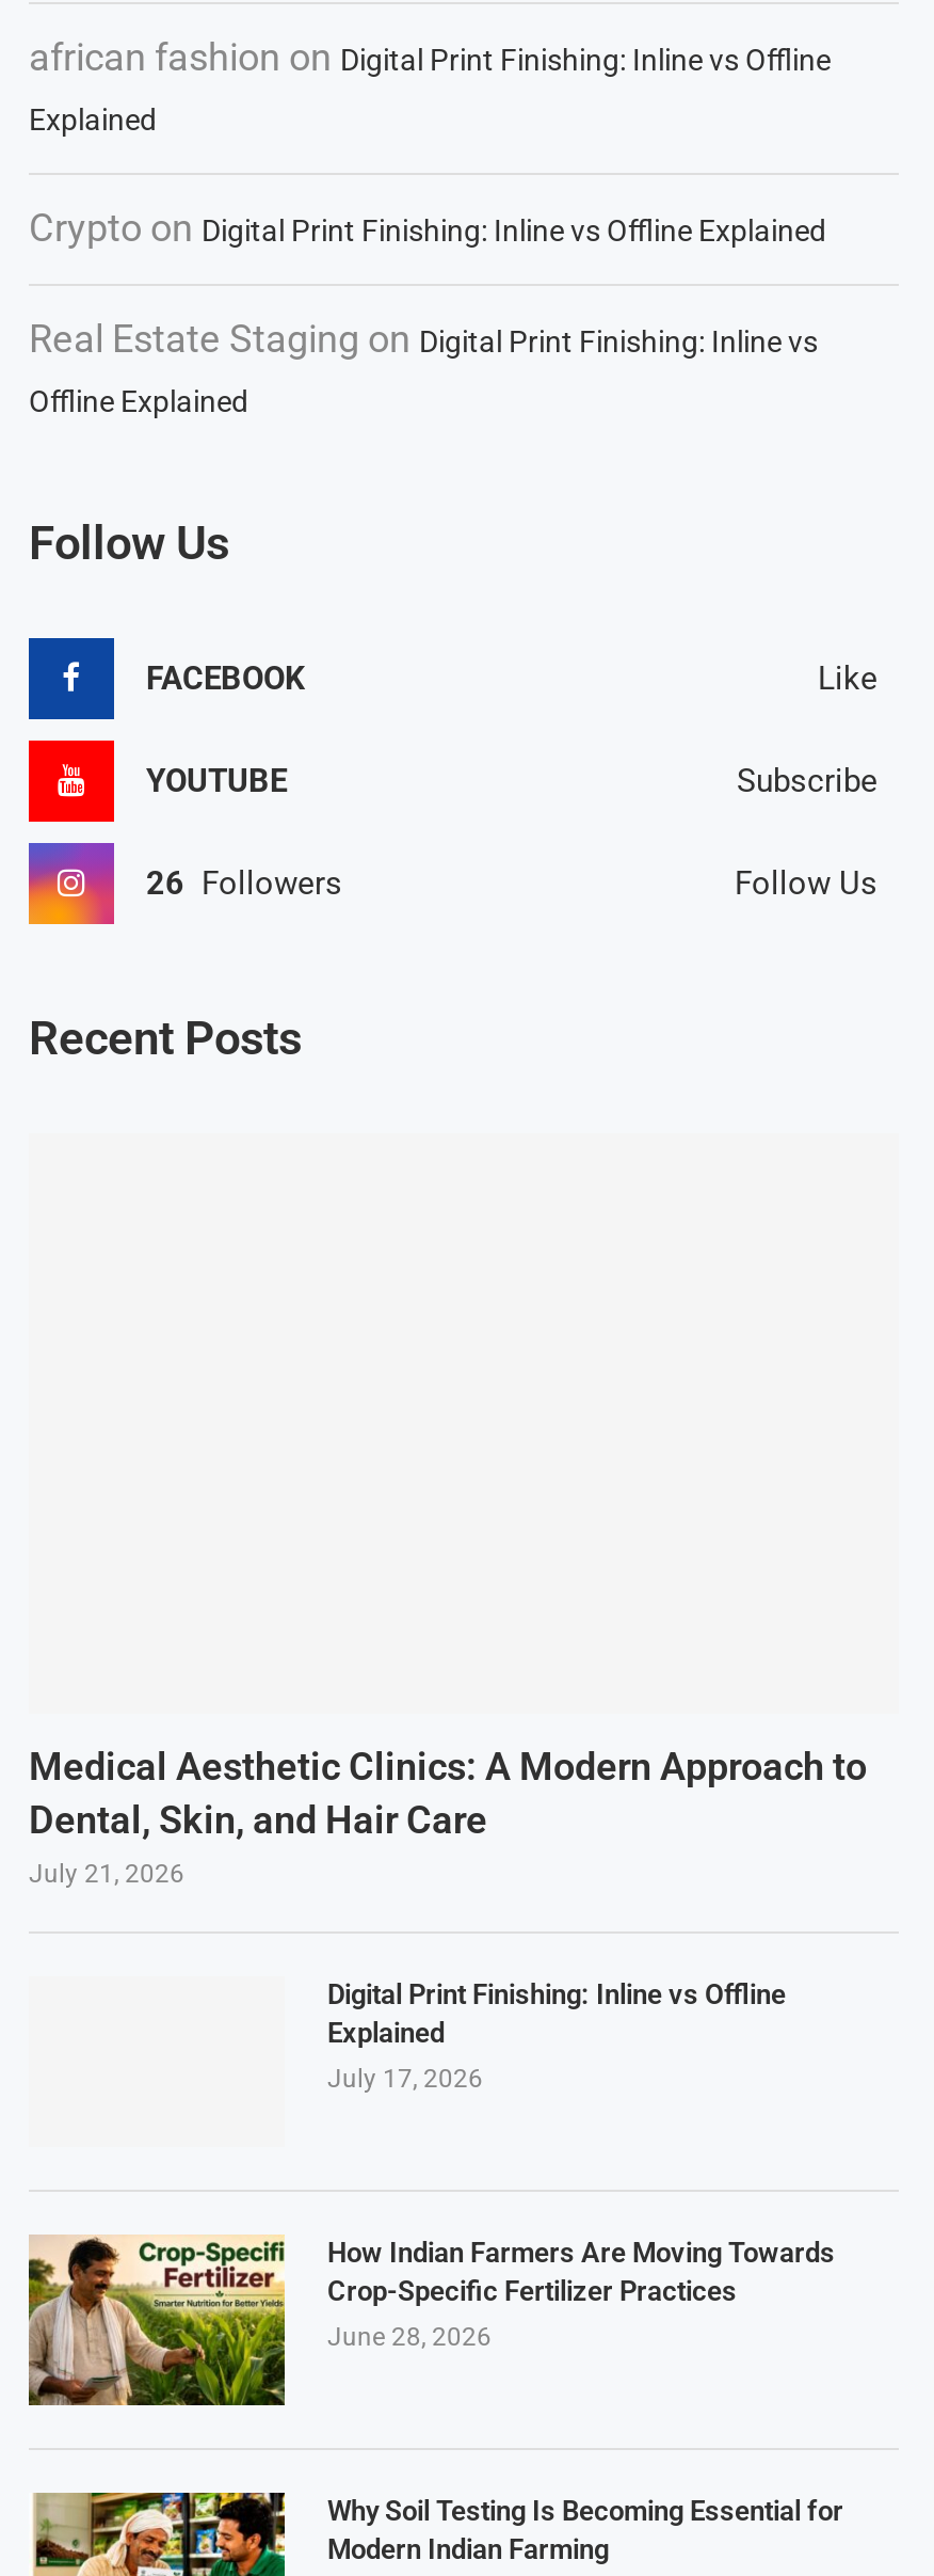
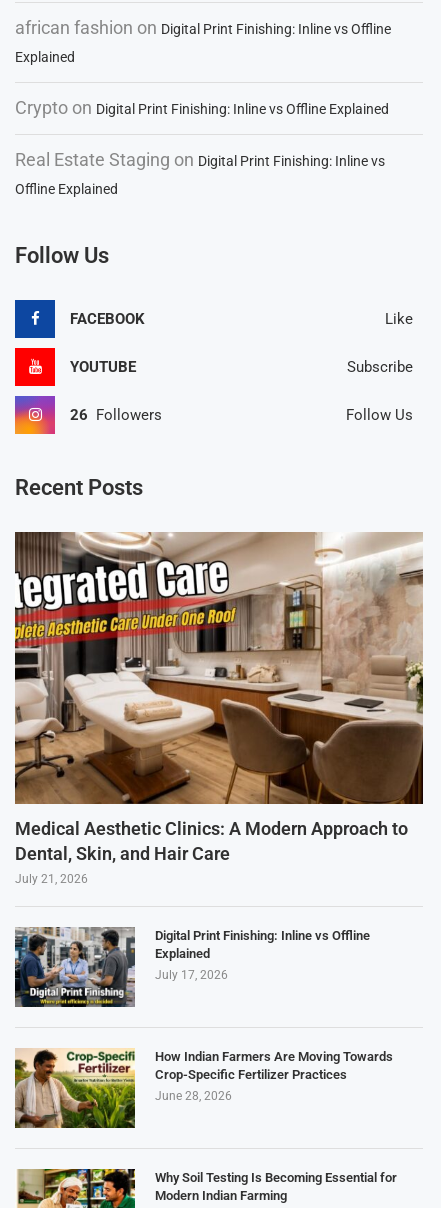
none -> [14,531,424,805] [image]
none -> [14,926,136,1008] [image]

